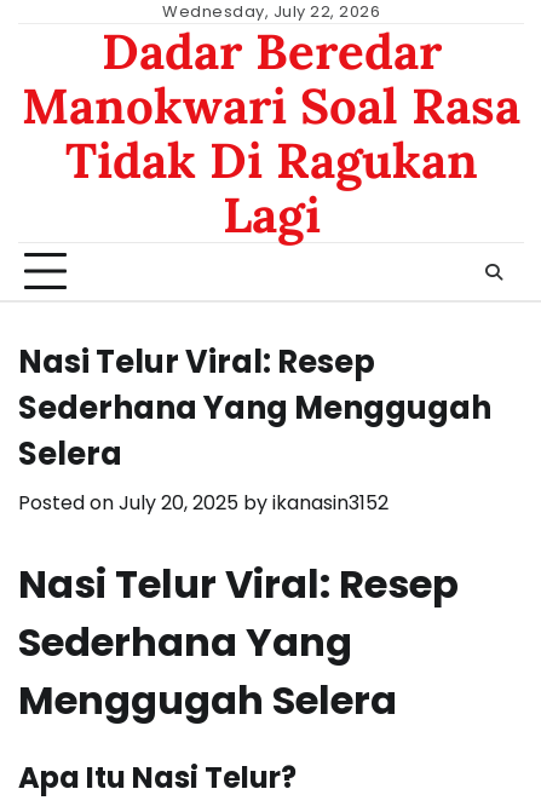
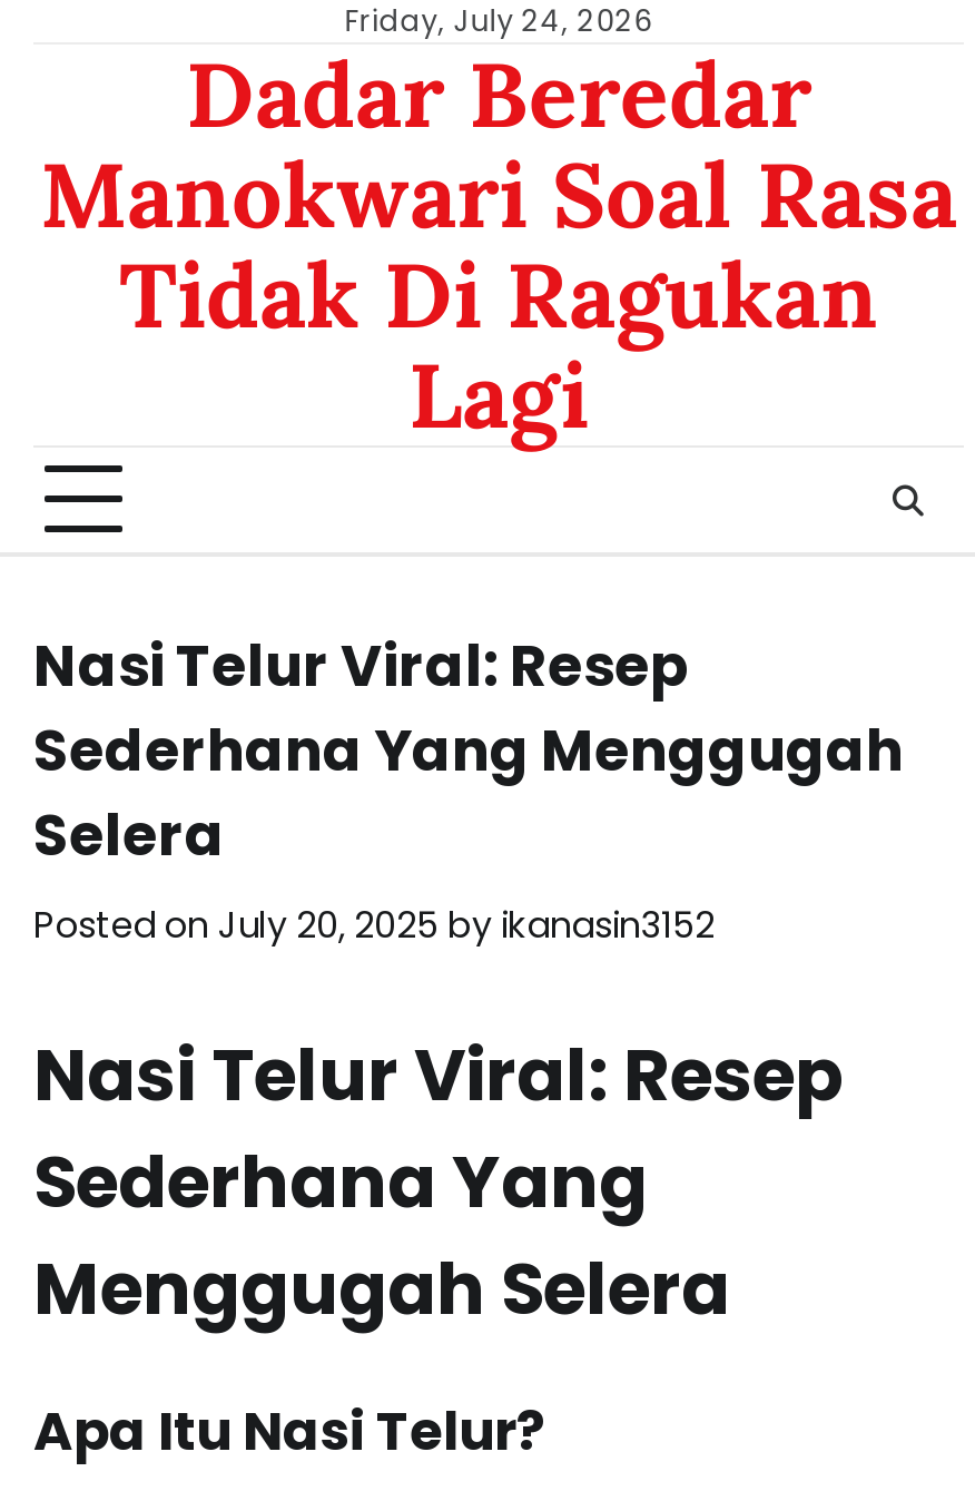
[162,0,380,23] Wednesday, July 22, 2026 -> [345,0,653,42] Friday, July 24, 2026

